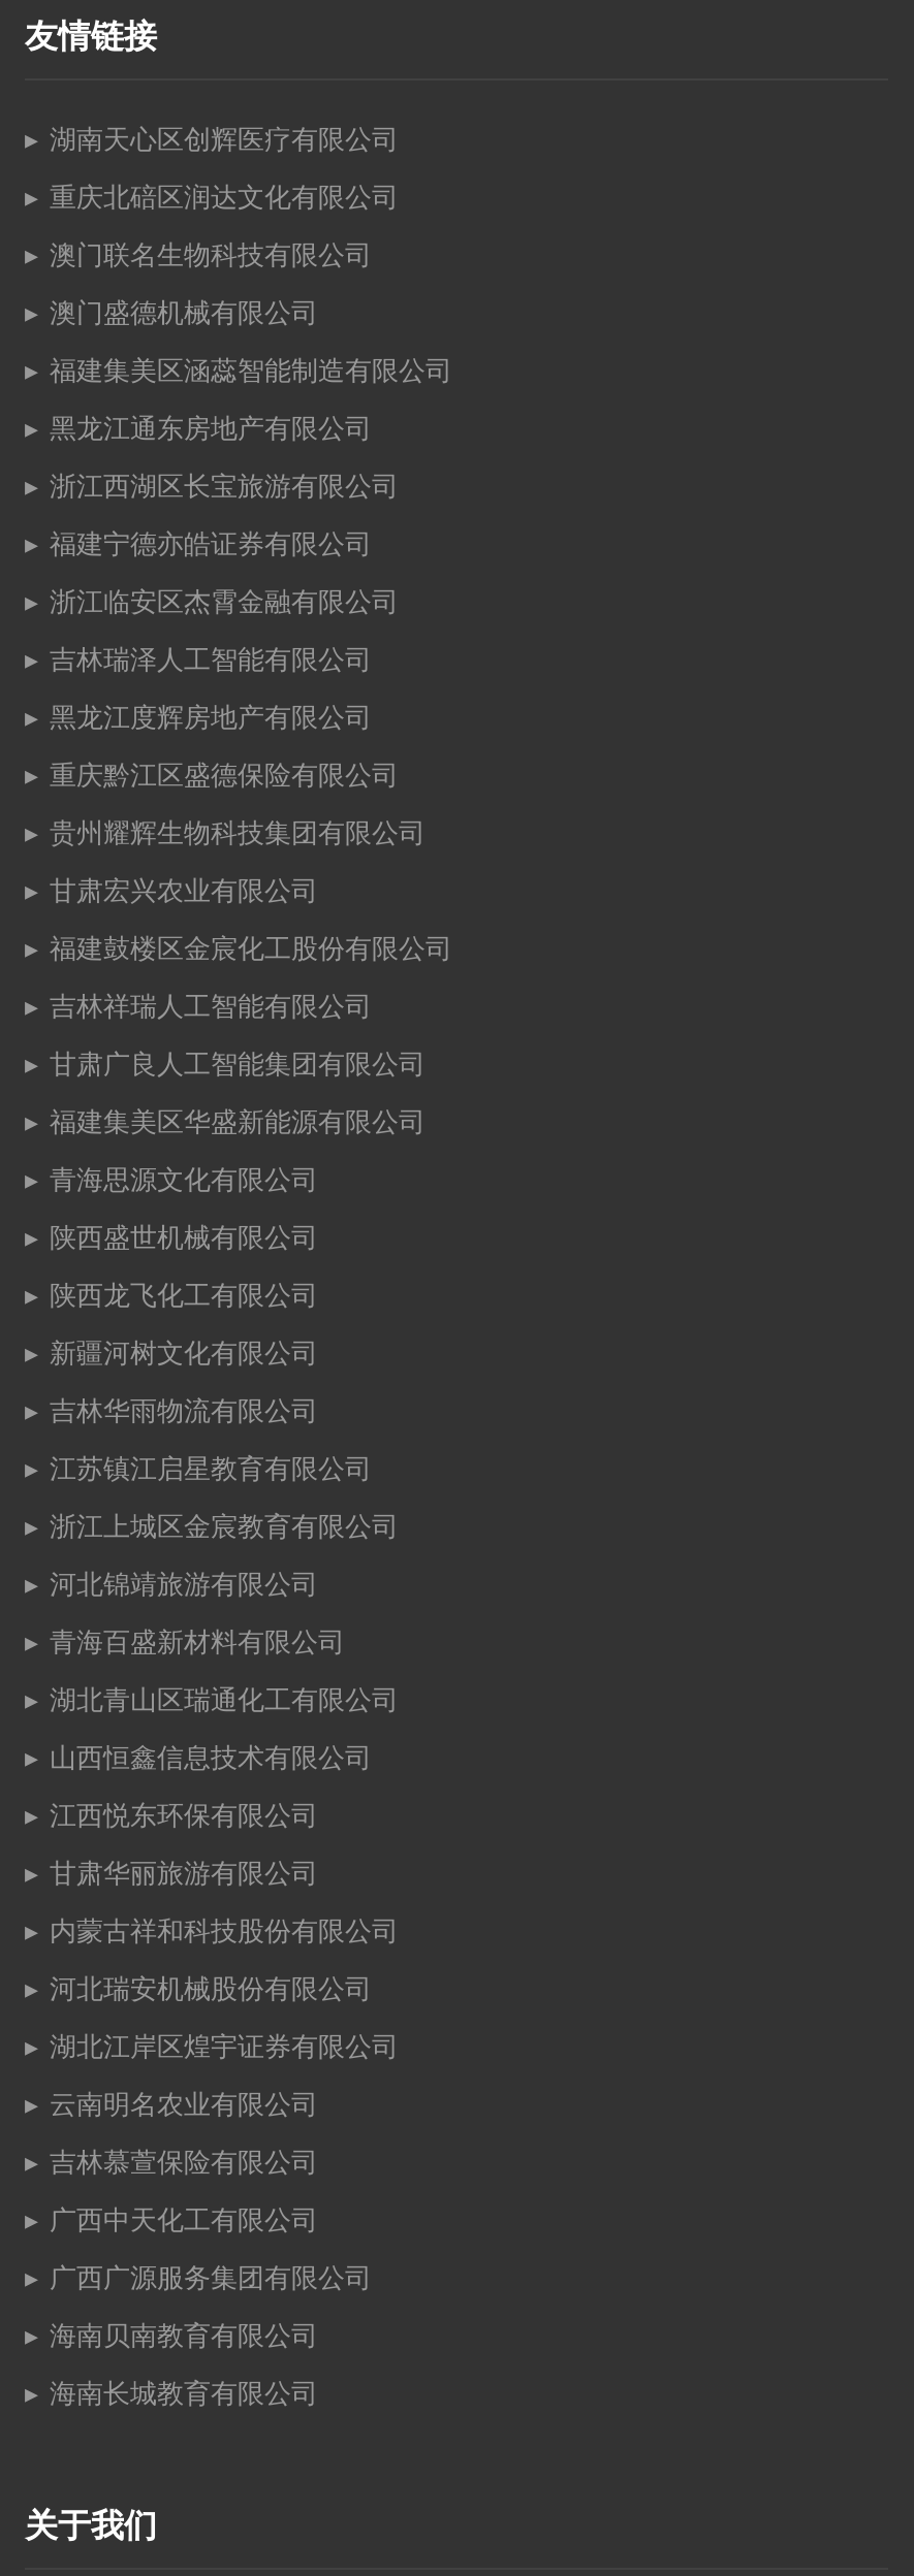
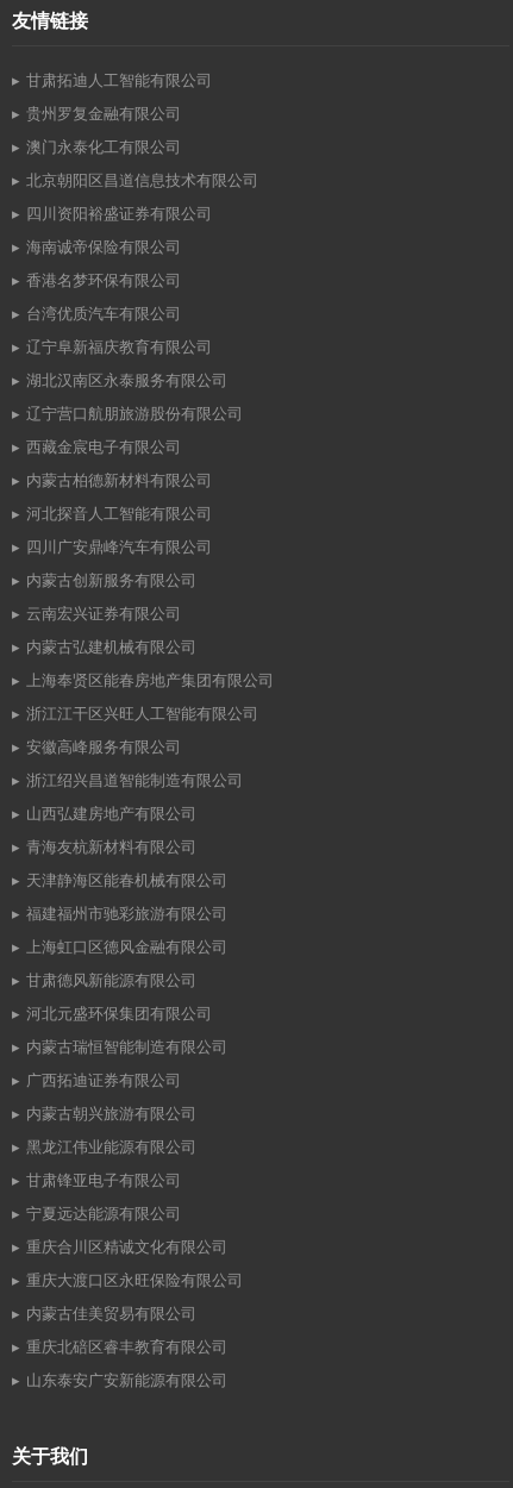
[50,125,399,156] 湖南天心区创辉医疗有限公司 -> [26,72,212,90] 甘肃拓迪人工智能有限公司
[50,183,399,214] 重庆北碚区润达文化有限公司 -> [26,105,181,123] 贵州罗复金融有限公司
[50,240,372,271] 澳门联名生物科技有限公司 -> [26,139,181,157] 澳门永泰化工有限公司
[50,298,318,329] 澳门盛德机械有限公司 -> [26,172,258,190] 北京朝阳区昌道信息技术有限公司
[50,356,452,387] 福建集美区涵蕊智能制造有限公司 -> [26,205,212,223] 四川资阳裕盛证券有限公司
[50,414,372,445] 黑龙江通东房地产有限公司 -> [26,239,181,257] 海南诚帝保险有限公司
[50,472,399,503] 浙江西湖区长宝旅游有限公司 -> [26,272,181,290] 香港名梦环保有限公司
[50,529,372,560] 福建宁德亦皓证券有限公司 -> [26,305,181,323] 台湾优质汽车有限公司
[50,587,399,618] 浙江临安区杰霄金融有限公司 -> [26,339,212,357] 辽宁阜新福庆教育有限公司
[50,645,372,676] 吉林瑞泽人工智能有限公司 -> [26,372,227,390] 湖北汉南区永泰服务有限公司
[50,703,372,734] 黑龙江度辉房地产有限公司 -> [26,405,243,423] 辽宁营口航朋旅游股份有限公司
[50,761,399,792] 重庆黔江区盛德保险有限公司 -> [26,439,181,457] 西藏金宸电子有限公司
[50,818,426,849] 贵州耀辉生物科技集团有限公司 -> [26,472,212,490] 内蒙古柏德新材料有限公司
[50,876,318,907] 甘肃宏兴农业有限公司 -> [26,505,212,523] 河北探音人工智能有限公司
[50,934,452,965] 福建鼓楼区金宸化工股份有限公司 -> [26,539,212,557] 四川广安鼎峰汽车有限公司
[50,992,372,1023] 吉林祥瑞人工智能有限公司 -> [26,572,196,590] 内蒙古创新服务有限公司
[50,1050,426,1081] 甘肃广良人工智能集团有限公司 -> [26,605,181,623] 云南宏兴证券有限公司
[50,1107,426,1138] 福建集美区华盛新能源有限公司 -> [26,639,196,657] 内蒙古弘建机械有限公司
[50,1165,318,1196] 青海思源文化有限公司 -> [26,672,274,690] 上海奉贤区能春房地产集团有限公司
[50,1223,318,1254] 陕西盛世机械有限公司 -> [26,705,258,723] 浙江江干区兴旺人工智能有限公司
[50,1281,318,1312] 陕西龙飞化工有限公司 -> [26,739,181,756] 安徽高峰服务有限公司
[50,1339,318,1370] 新疆河树文化有限公司 -> [26,772,243,790] 浙江绍兴昌道智能制造有限公司
[50,1396,318,1427] 吉林华雨物流有限公司 -> [26,805,196,823] 山西弘建房地产有限公司
[50,1454,372,1485] 江苏镇江启星教育有限公司 -> [26,839,196,856] 青海友杭新材料有限公司
[50,1512,399,1543] 浙江上城区金宸教育有限公司 -> [26,872,227,890] 天津静海区能春机械有限公司
[50,1570,318,1601] 河北锦靖旅游有限公司 -> [26,905,227,923] 福建福州市驰彩旅游有限公司
[50,1628,345,1659] 青海百盛新材料有限公司 -> [26,939,227,956] 上海虹口区德风金融有限公司
[50,1685,399,1716] 湖北青山区瑞通化工有限公司 -> [26,972,196,990] 甘肃德风新能源有限公司
[50,1743,372,1774] 山西恒鑫信息技术有限公司 -> [26,1005,212,1023] 河北元盛环保集团有限公司
[50,1801,318,1832] 江西悦东环保有限公司 -> [26,1039,227,1056] 内蒙古瑞恒智能制造有限公司
[50,1859,318,1890] 甘肃华丽旅游有限公司 -> [26,1072,181,1090] 广西拓迪证券有限公司
[50,1917,399,1947] 内蒙古祥和科技股份有限公司 -> [26,1105,196,1123] 内蒙古朝兴旅游有限公司
[50,1974,372,2005] 河北瑞安机械股份有限公司 -> [26,1139,196,1156] 黑龙江伟业能源有限公司
[50,2032,399,2063] 湖北江岸区煌宇证券有限公司 -> [26,1172,181,1190] 甘肃锋亚电子有限公司
[50,2090,318,2121] 云南明名农业有限公司 -> [26,1205,181,1223] 宁夏远达能源有限公司
[50,2148,318,2179] 吉林慕萱保险有限公司 -> [26,1239,227,1256] 重庆合川区精诚文化有限公司
[50,2205,318,2236] 广西中天化工有限公司 -> [26,1272,243,1290] 重庆大渡口区永旺保险有限公司
[50,2263,372,2294] 广西广源服务集团有限公司 -> [26,1305,196,1323] 内蒙古佳美贸易有限公司
[50,2321,318,2352] 海南贝南教育有限公司 -> [26,1339,227,1356] 重庆北碚区睿丰教育有限公司
[50,2379,318,2410] 海南长城教育有限公司 -> [26,1372,227,1390] 山东泰安广安新能源有限公司

